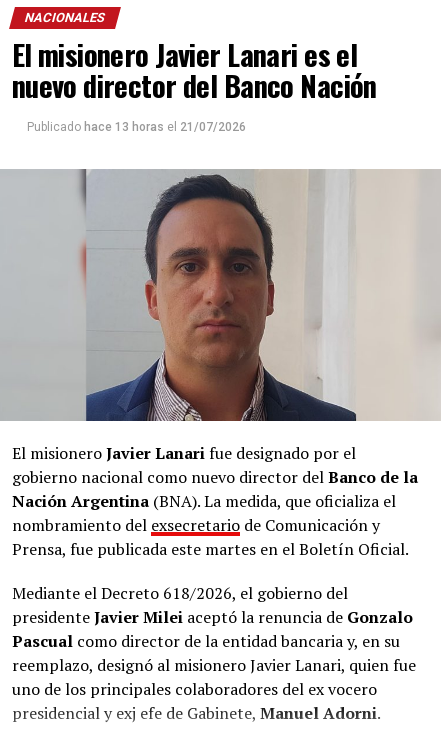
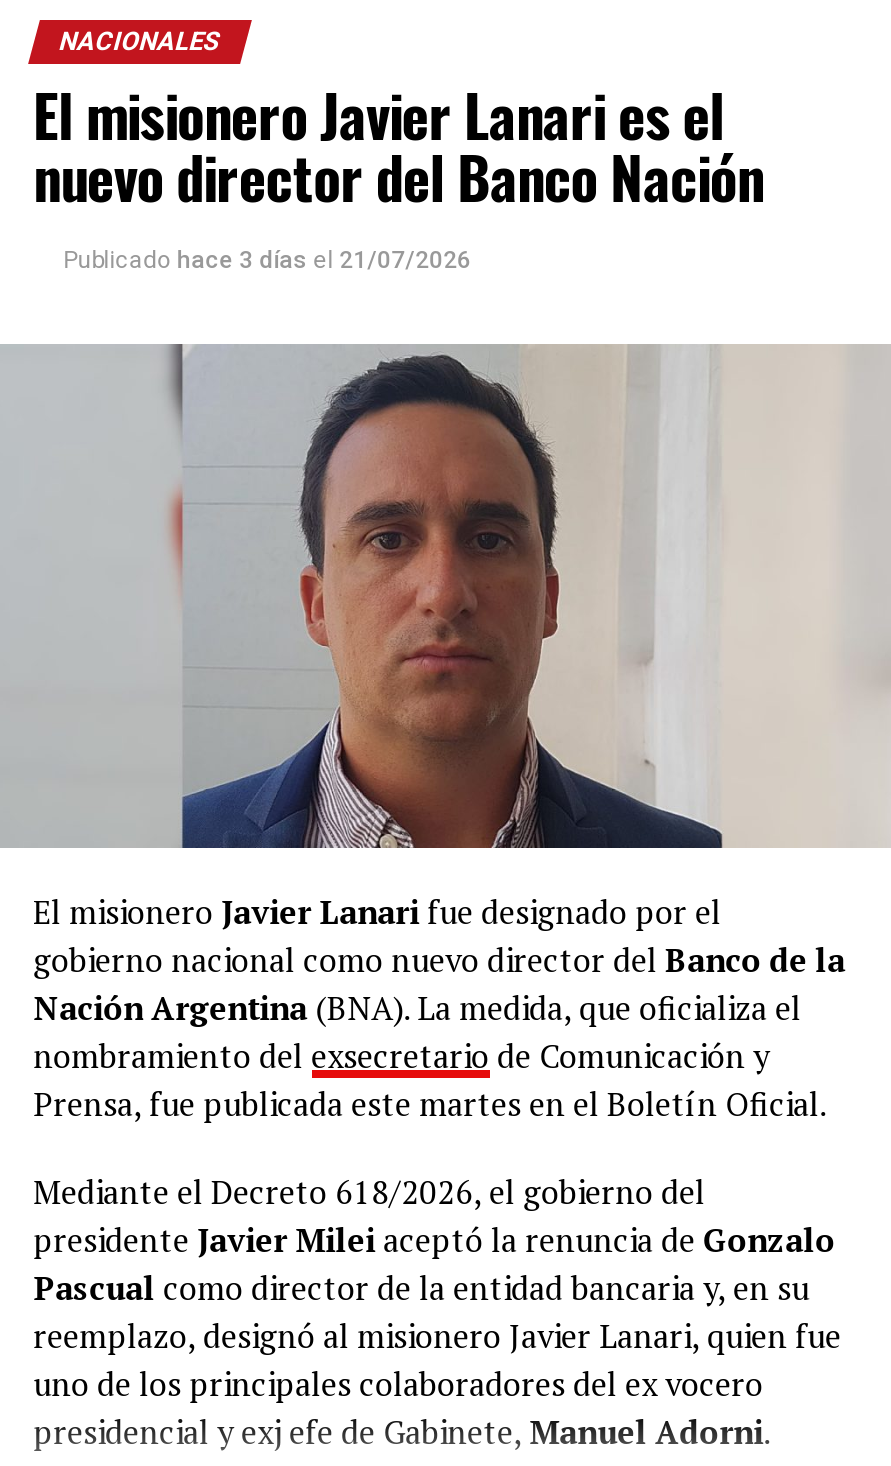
[27,119,246,133] Publicado hace 13 horas el 21/07/2026 -> [63,246,471,274] Publicado hace 3 días el 21/07/2026

